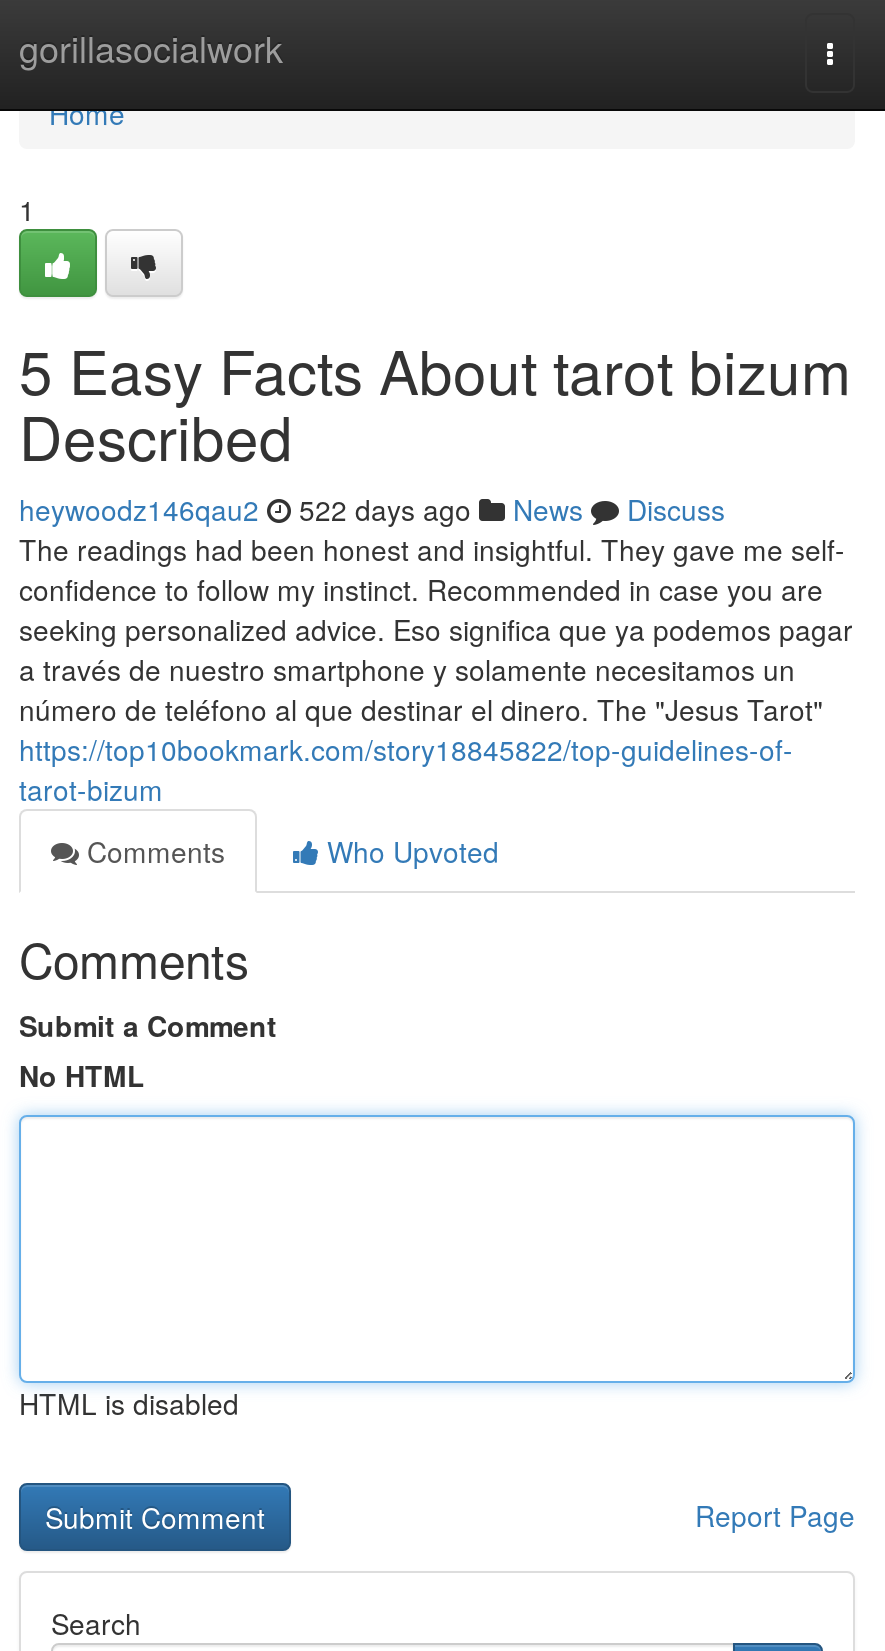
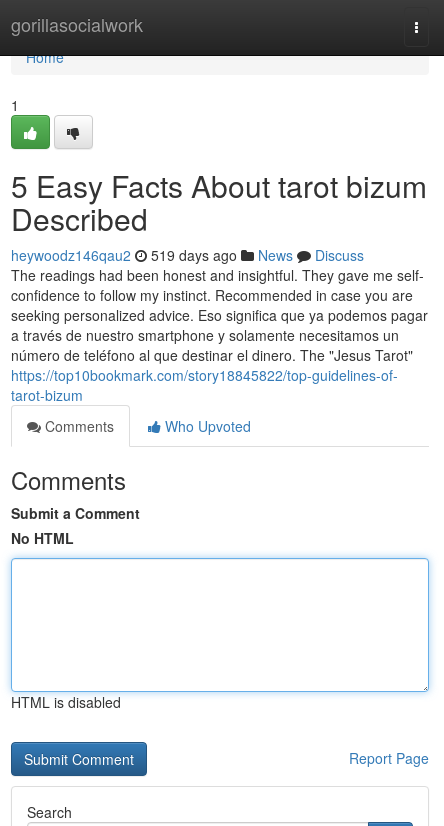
[19,489,725,529] heywoodz146qau2 522 days ago News Discuss -> [11,245,364,265] heywoodz146qau2 519 days ago News Discuss

